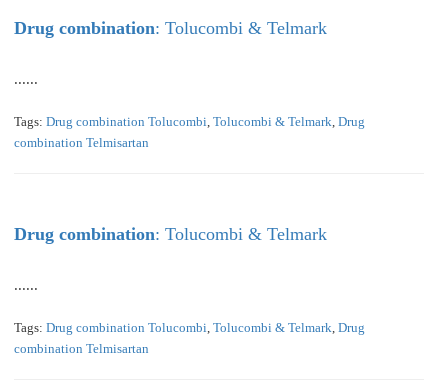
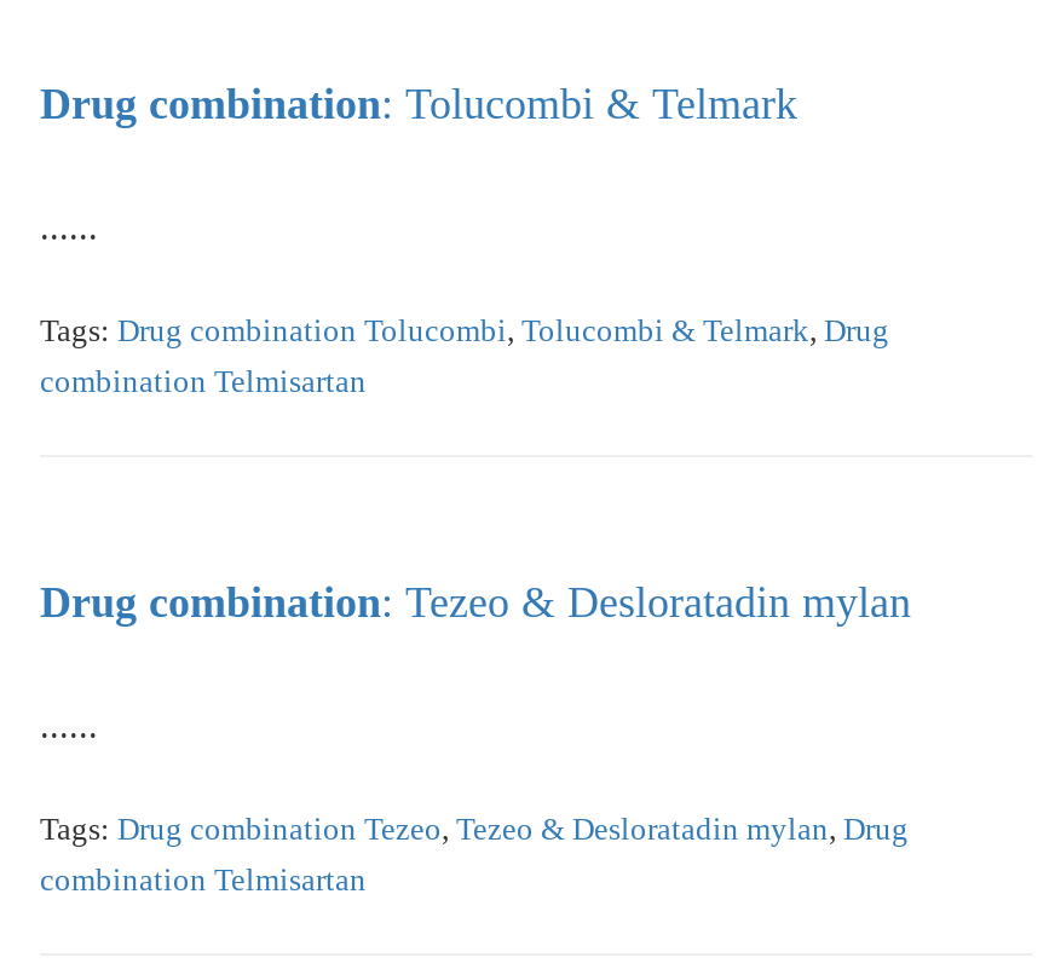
[14,224,327,244] Drug combination: Tolucombi & Telmark -> [40,579,911,627] Drug combination: Tezeo & Desloratadin mylan
[14,321,365,335] Tags: Drug combination Tolucombi, Tolucombi & Telmark, Drug -> [40,813,909,847] Tags: Drug combination Tezeo, Tezeo & Desloratadin mylan, Drug

